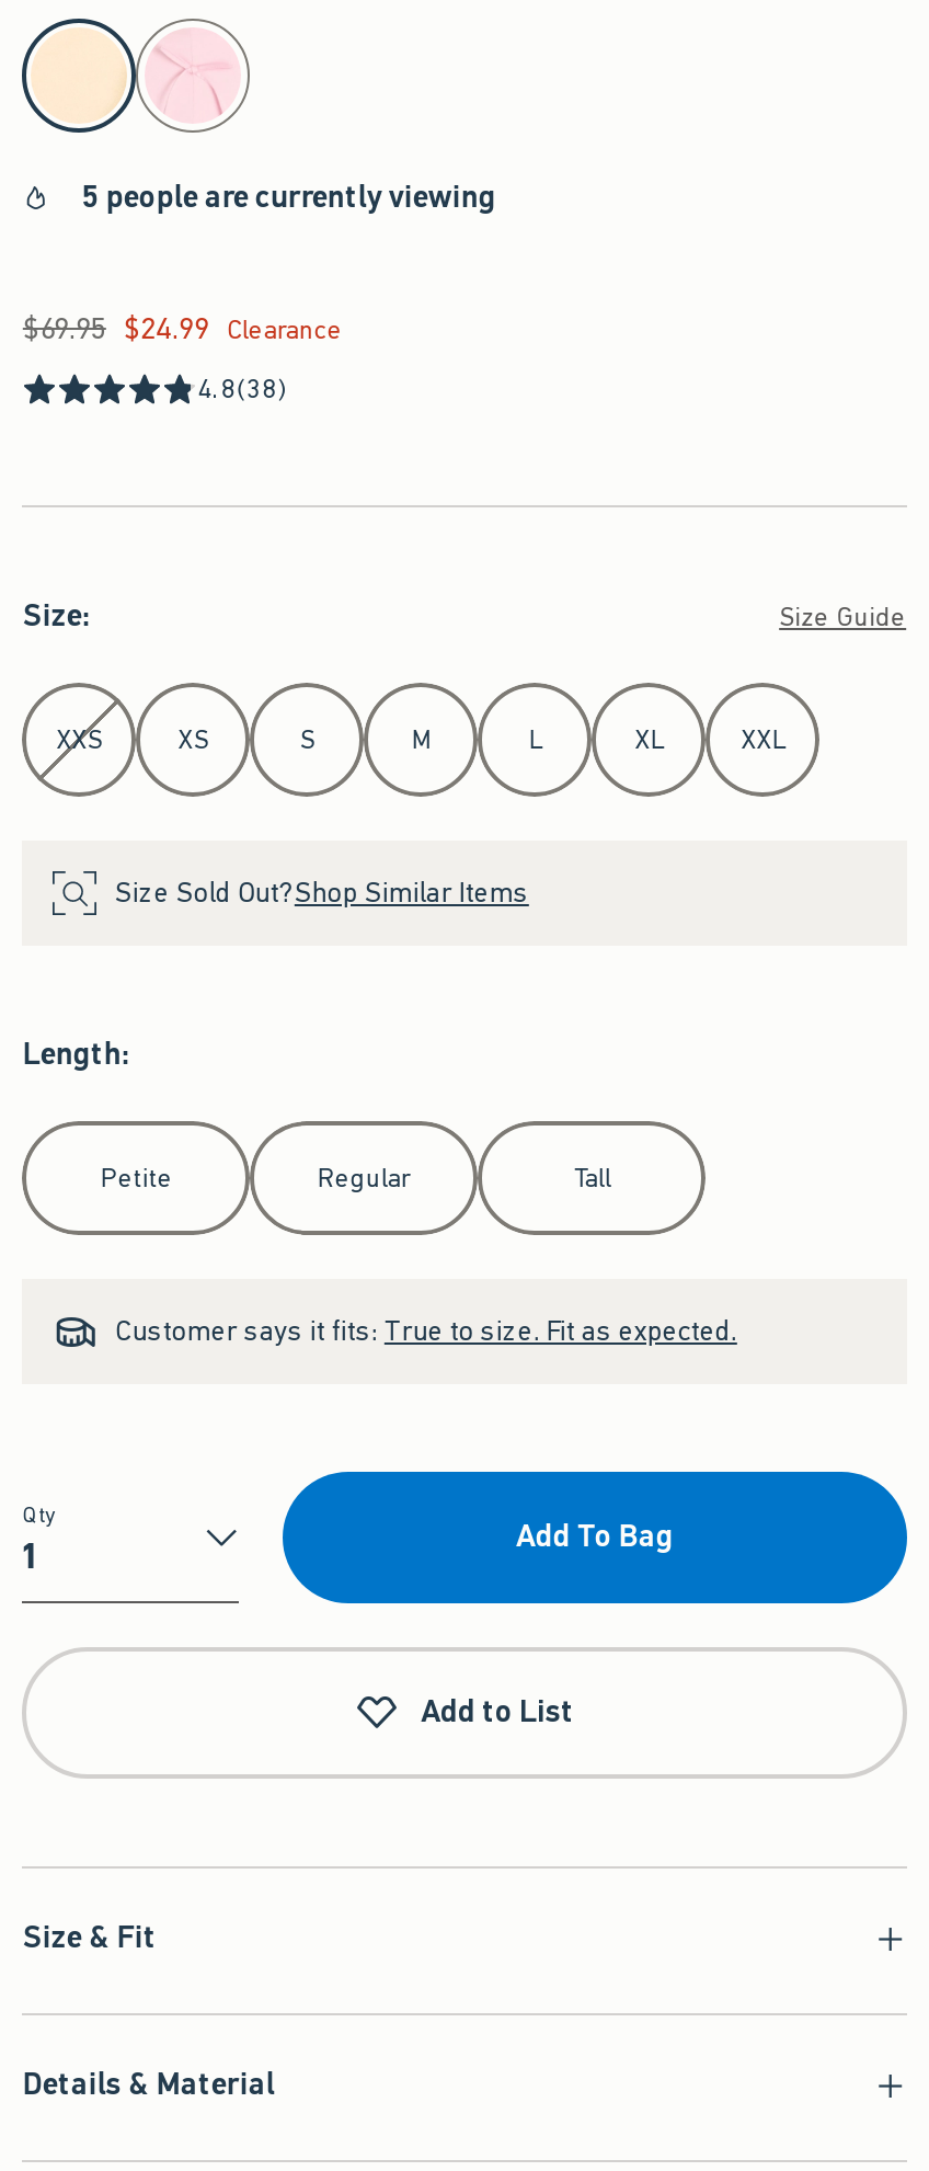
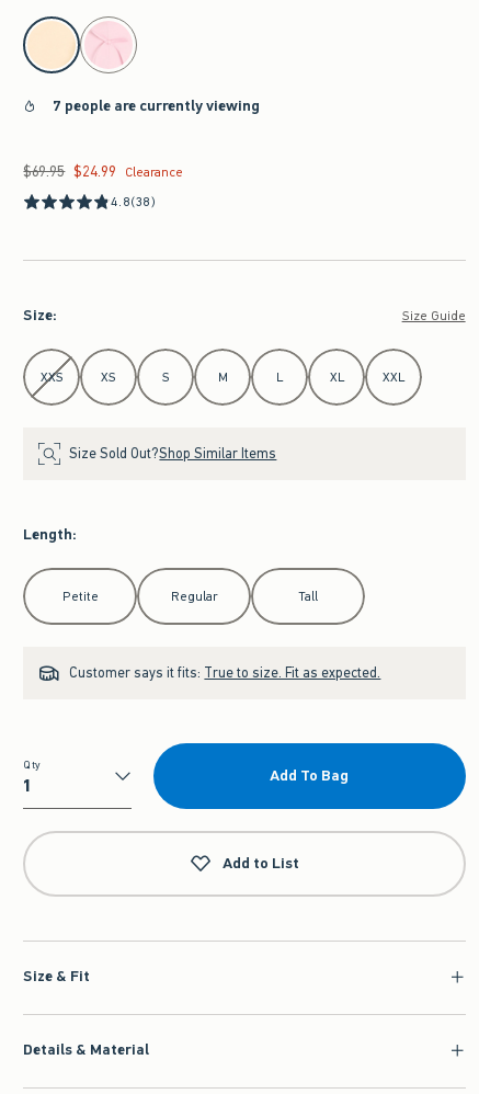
[82,176,496,218] 5 people are currently viewing -> [53,95,260,116] 7 people are currently viewing

